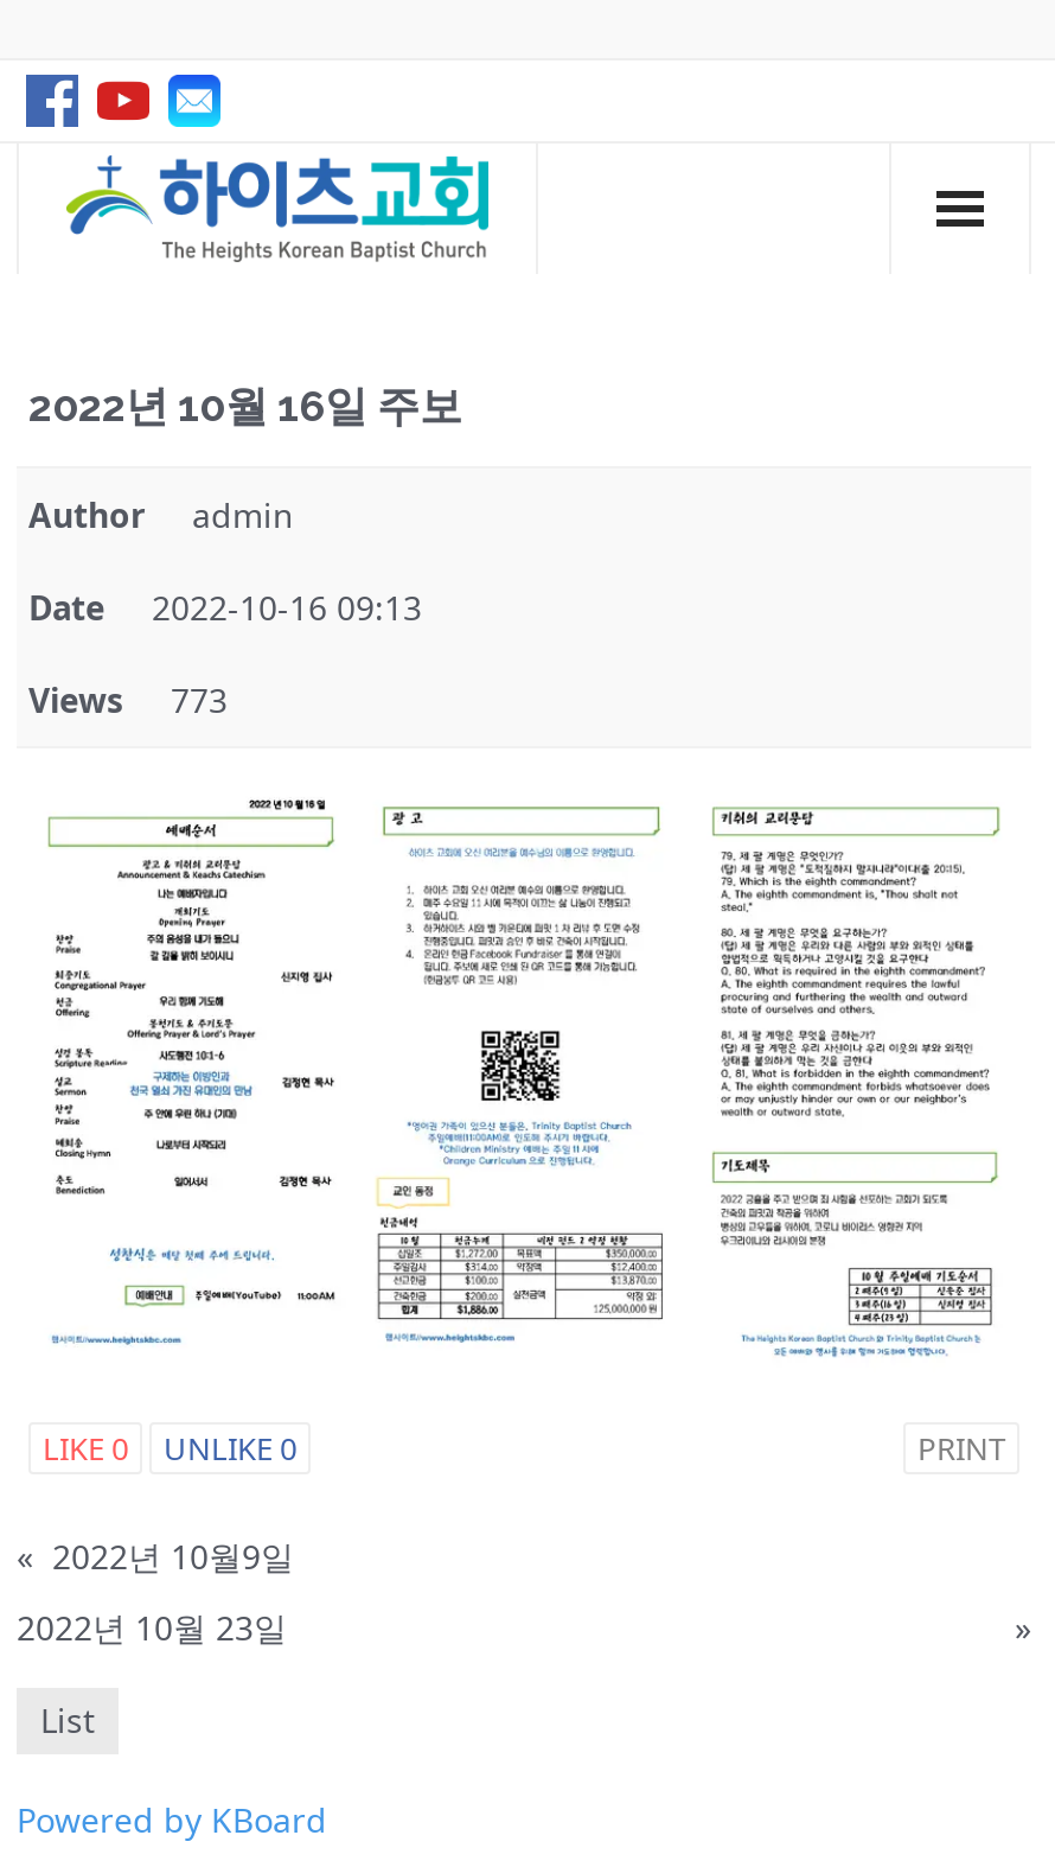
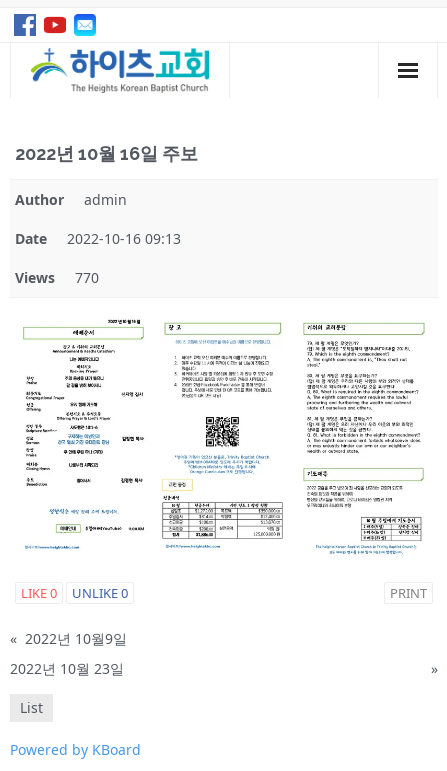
[28,677,228,722] Views 773 -> [15,268,99,287] Views 770

